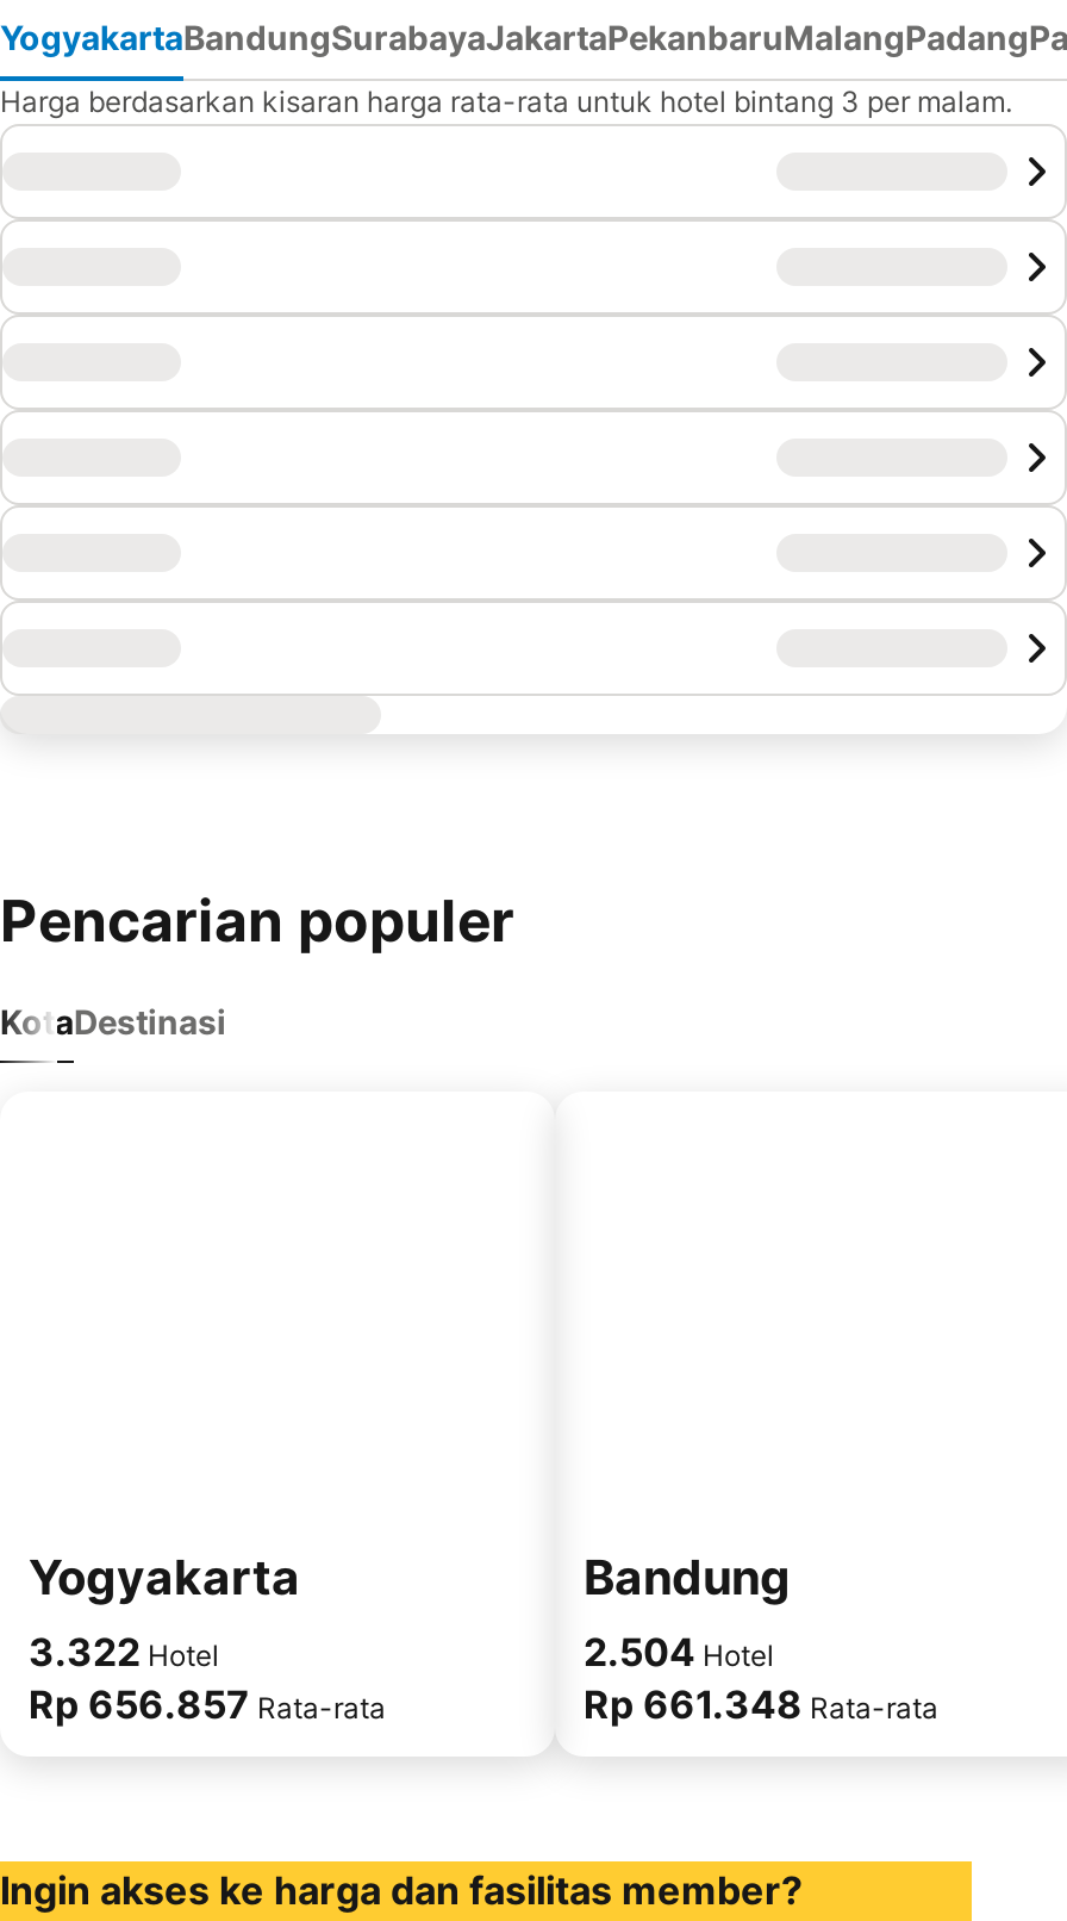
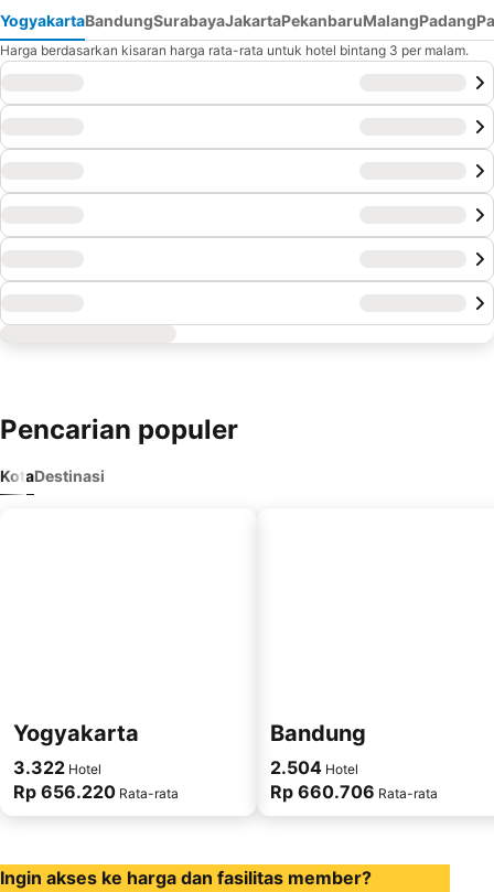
[29,1680,386,1728] Rp 656.857 Rata-rata -> [13,781,179,803] Rp 656.220 Rata-rata
[584,1680,938,1728] Rp 661.348 Rata-rata -> [270,781,438,803] Rp 660.706 Rata-rata

